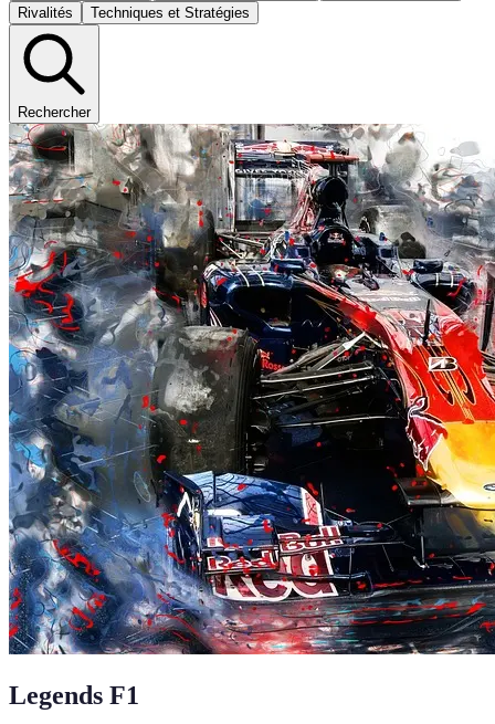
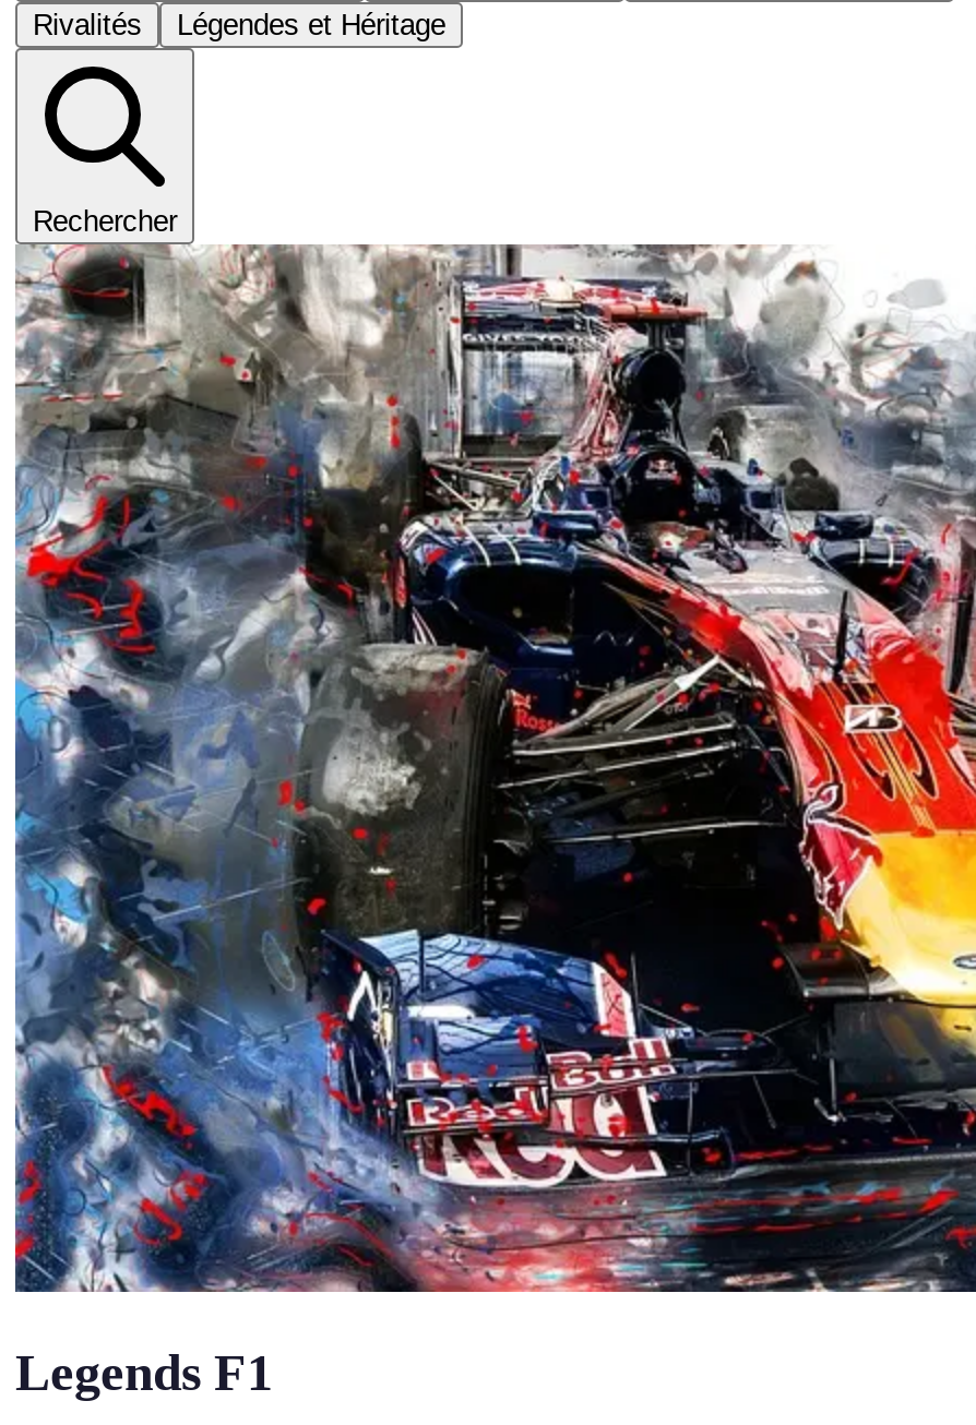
[91,4,250,21] Techniques et Stratégies -> [177,9,445,41] Légendes et Héritage

